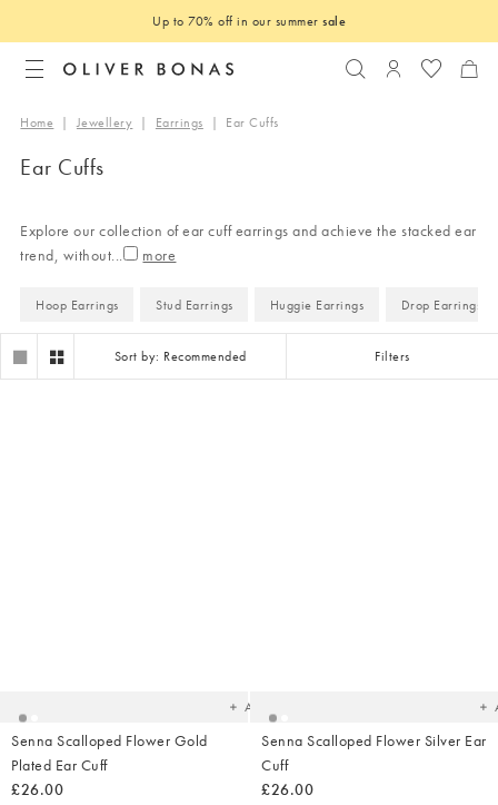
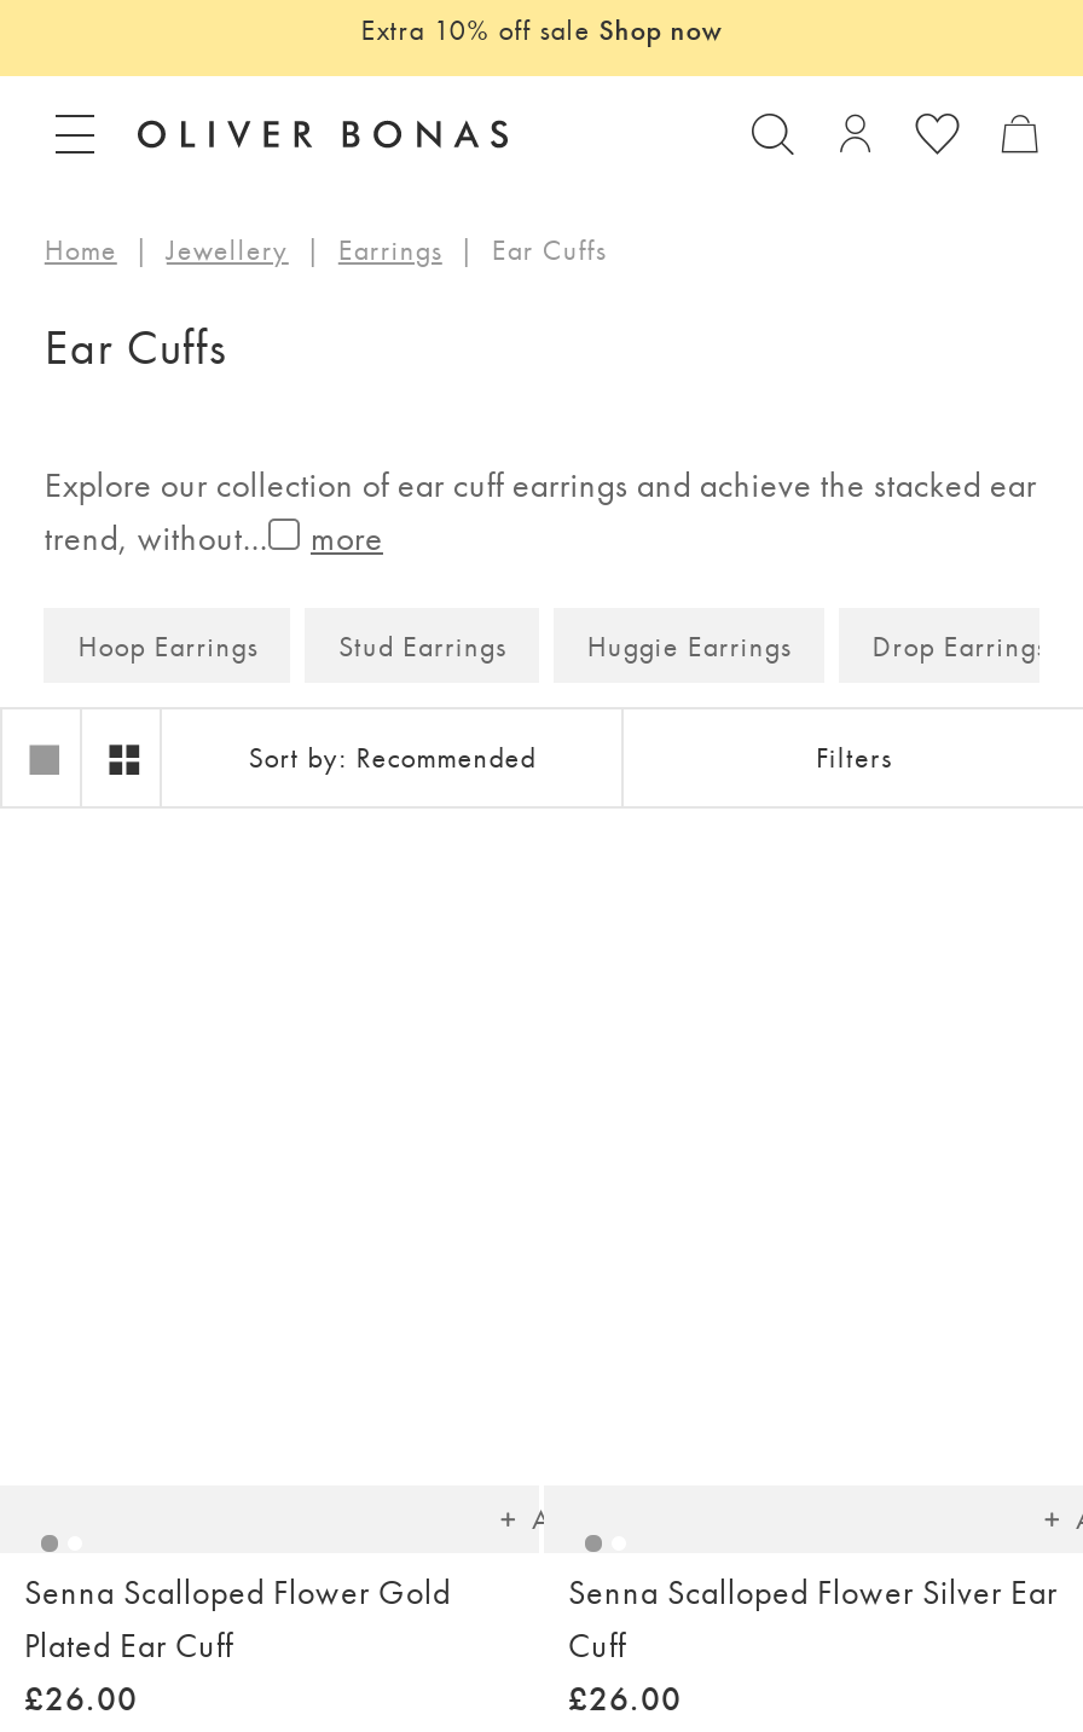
[152,12,346,30] Up to 70% off in our summer sale -> [361,10,722,49] Extra 10% off sale Shop now

